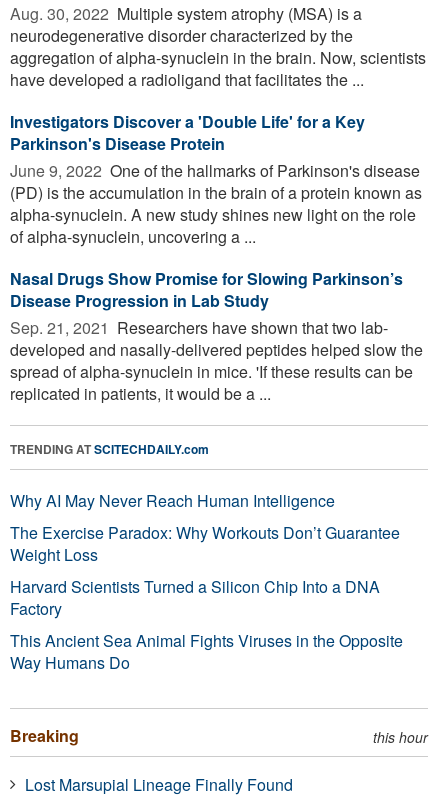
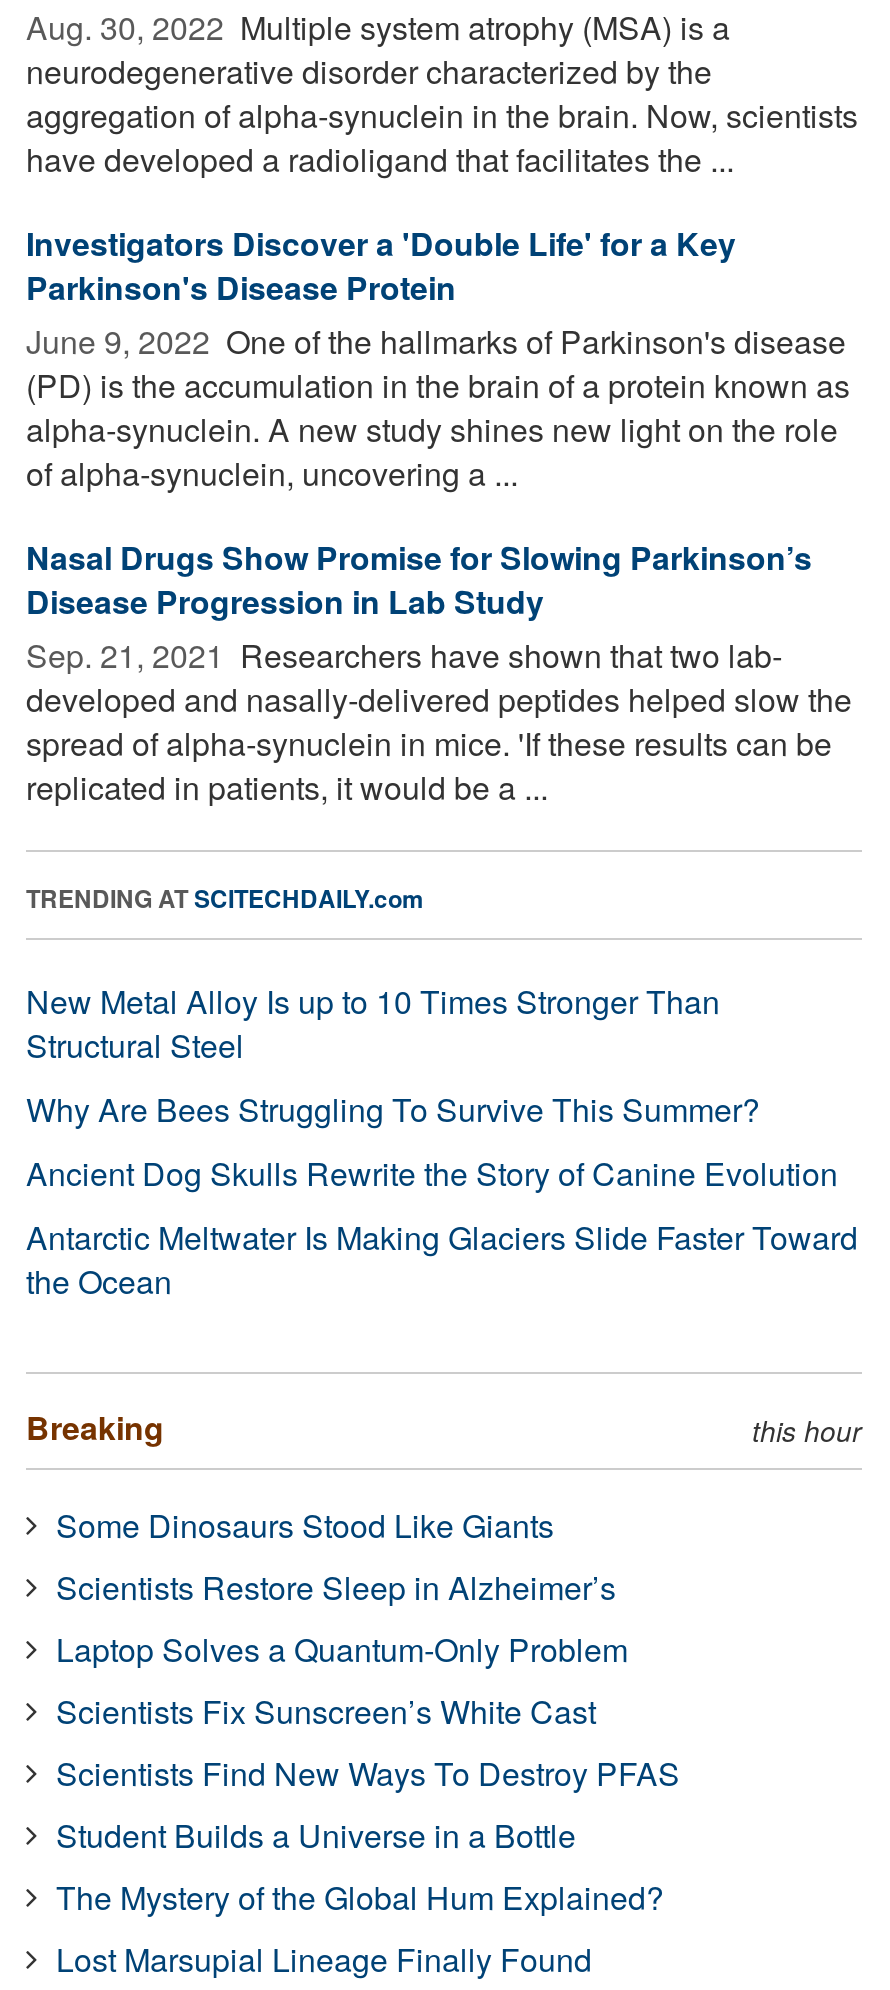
[10,489,403,674] Why AI May Never Reach Human Intelligence | The Exercise Paradox: Why Workouts Don’t Guarantee | Weight Loss | Harvard Scientists Turned a Silicon Chip Into a DNA | Factory | This Ancient Sea Animal Fights Viruses in the Opposite | Way Humans Do -> [26,978,858,1304] New Metal Alloy Is up to 10 Times Stronger Than | Structural Steel | Why Are Bees Struggling To Survive This Summer? | Ancient Dog Skulls Rewrite the Story of Canine Evolution | Antarctic Meltwater Is Making Glaciers Slide Faster Toward | the Ocean
moved [10,724,428,747] -> [26,1404,862,1450]: Breaking | this hour
none -> [56,1502,680,1920] Some Dinosaurs Stood Like Giants | Scientists Restore Sleep in Alzheimer’s | Laptop Solves a Quantum-Only Problem | Scientists Fix Sunscreen’s White Cast | Scientists Find New Ways To Destroy PFAS | Student Builds a Universe in a Bottle | The Mystery of the Global Hum Explained?

